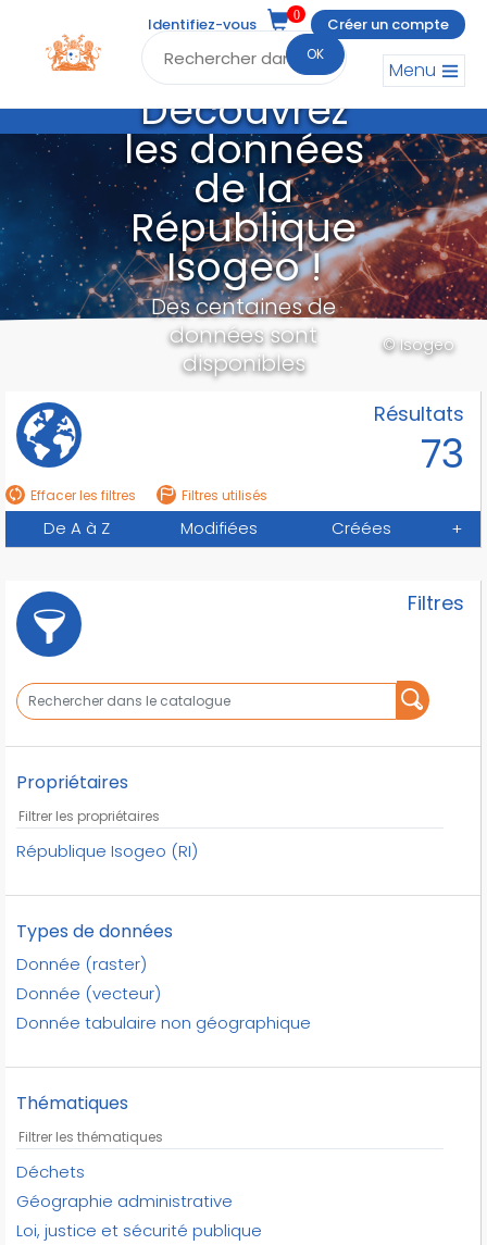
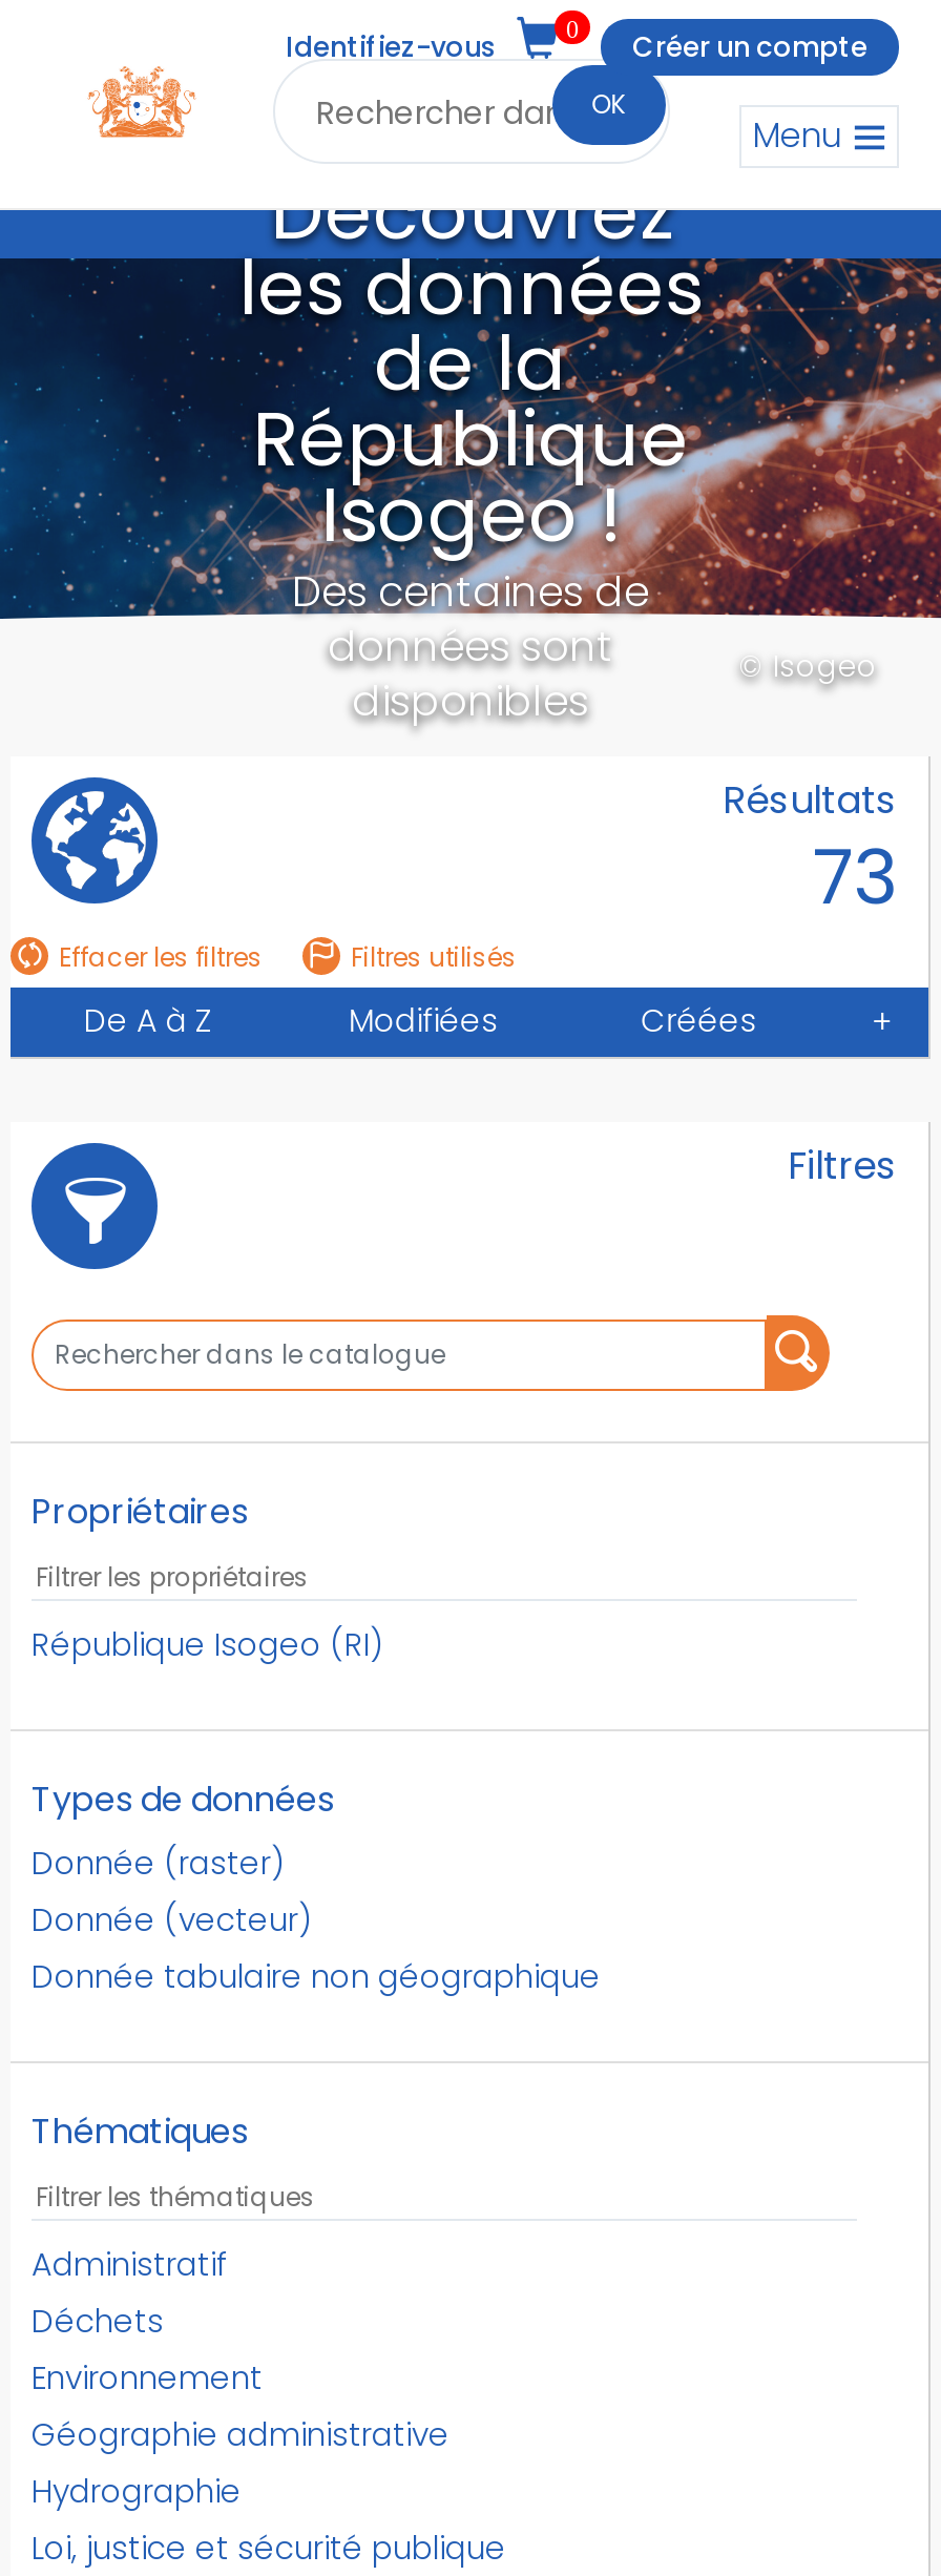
none -> [32,2242,227,2286] Administratif
none -> [32,2355,263,2399] Environnement
none -> [32,2469,242,2513] Hydrographie

